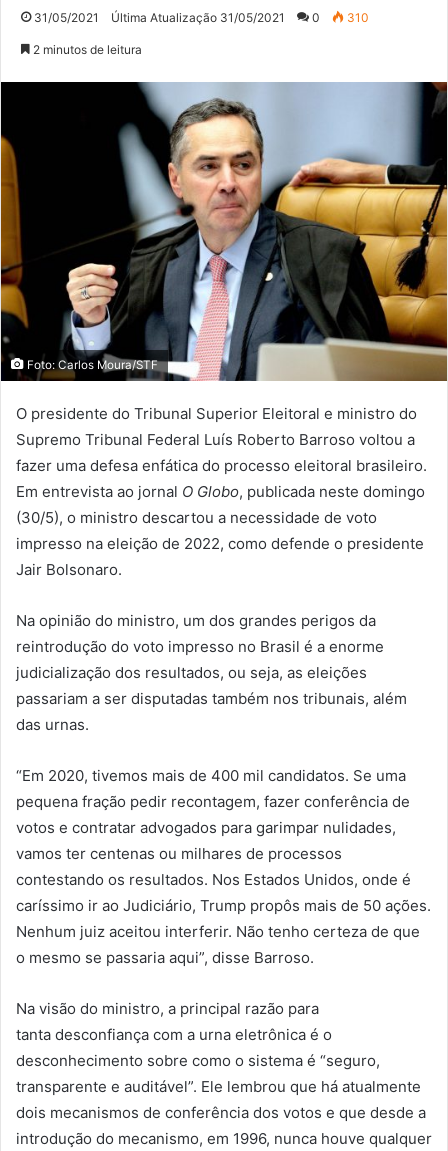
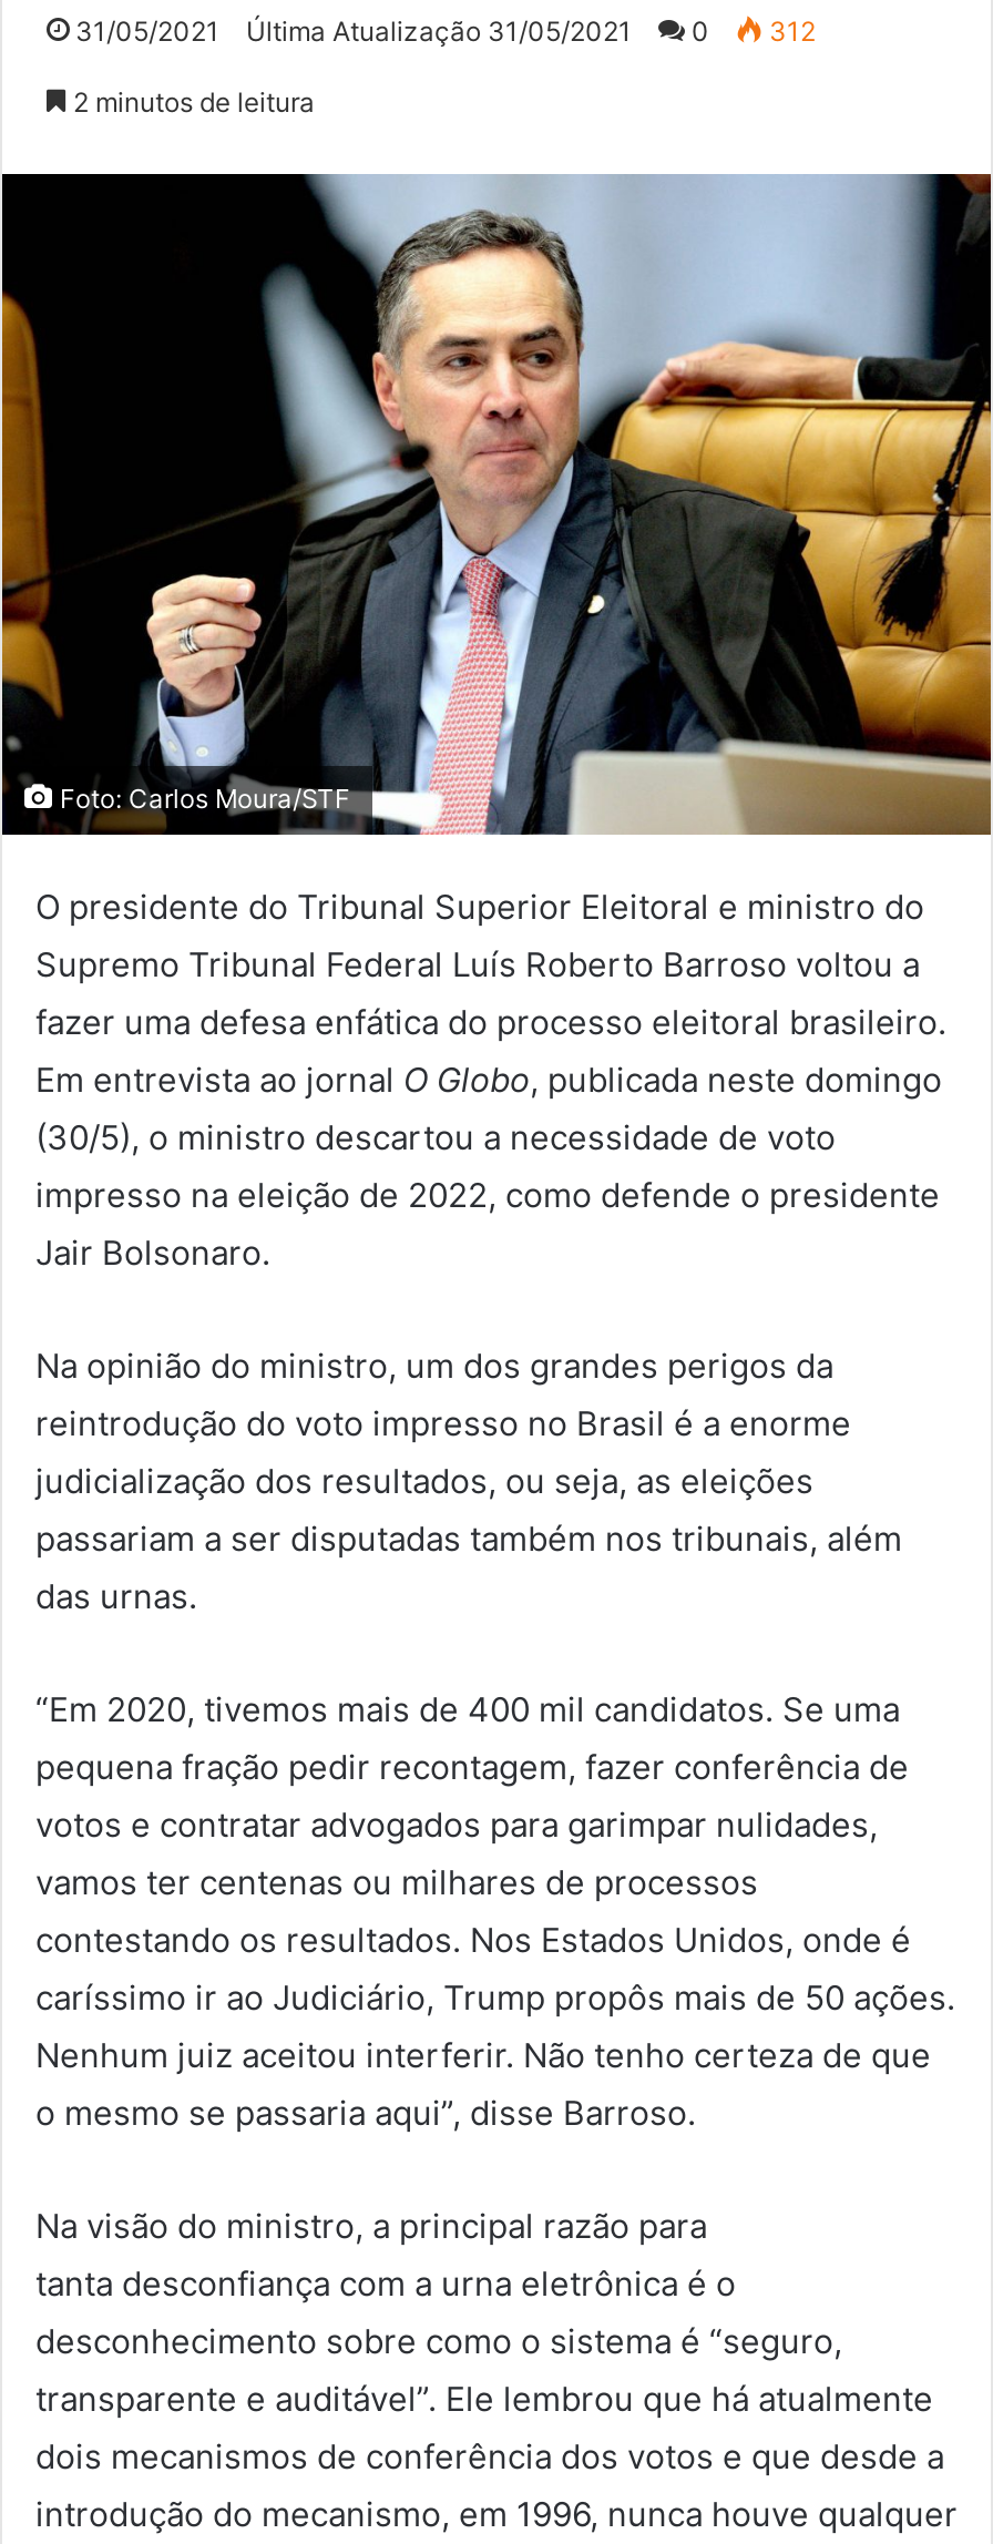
[34,10,369,25] 31/05/2021 Última Atualização 31/05/2021 0 310 -> [75,14,816,47] 31/05/2021 Última Atualização 31/05/2021 0 312

